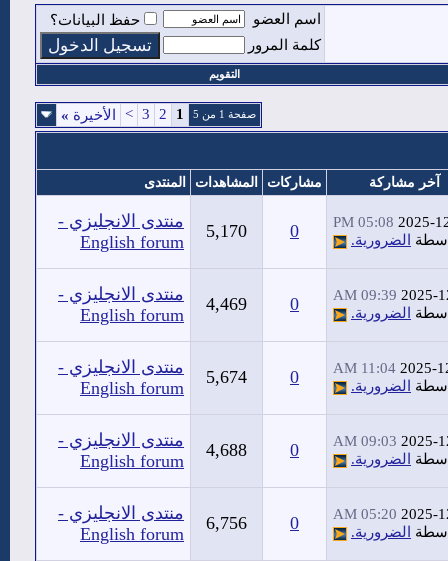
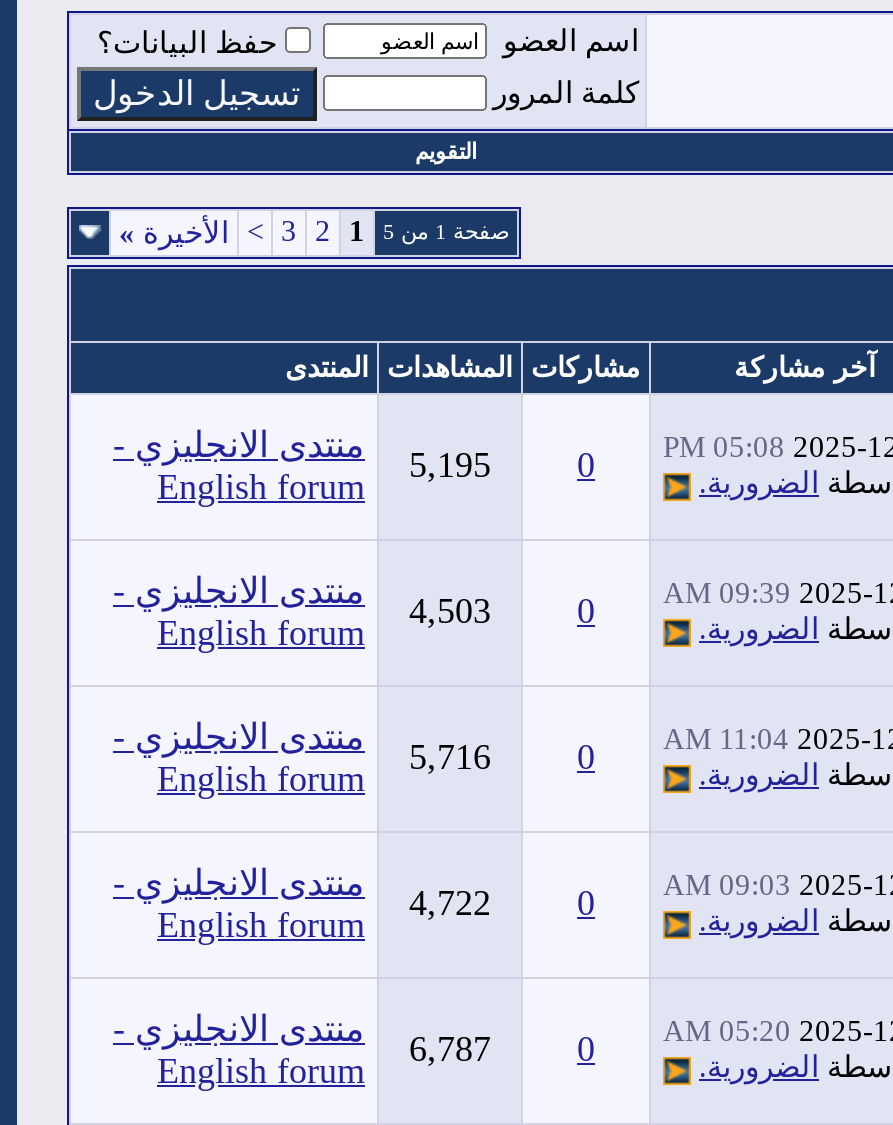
[58,211,247,241] 5,170 منتدى الانجليزي - -> [113,425,491,485] 5,195 منتدى الانجليزي -
[58,284,247,314] 4,469 منتدى الانجليزي - -> [113,571,491,631] 4,503 منتدى الانجليزي -
[58,357,247,387] 5,674 منتدى الانجليزي - -> [113,717,491,777] 5,716 منتدى الانجليزي -
[58,430,247,460] 4,688 منتدى الانجليزي - -> [113,863,491,923] 4,722 منتدى الانجليزي -
[58,503,247,533] 6,756 منتدى الانجليزي - -> [113,1009,491,1069] 6,787 منتدى الانجليزي -

